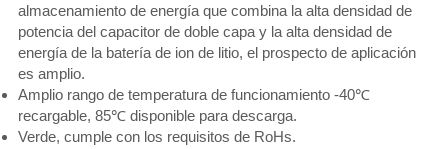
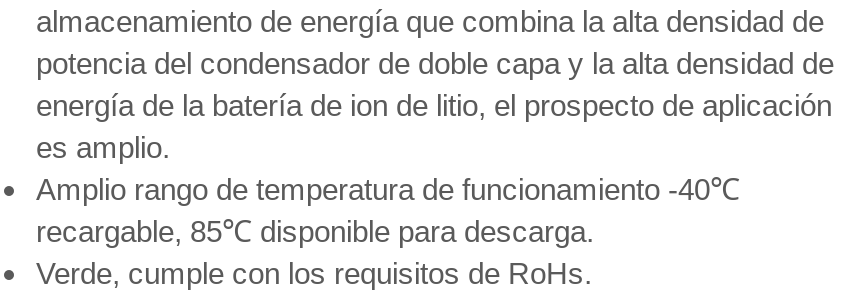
[18,23,392,40] potencia del capacitor de doble capa y la alta densidad de -> [36,47,834,81] potencia del condensador de doble capa y la alta densidad de

